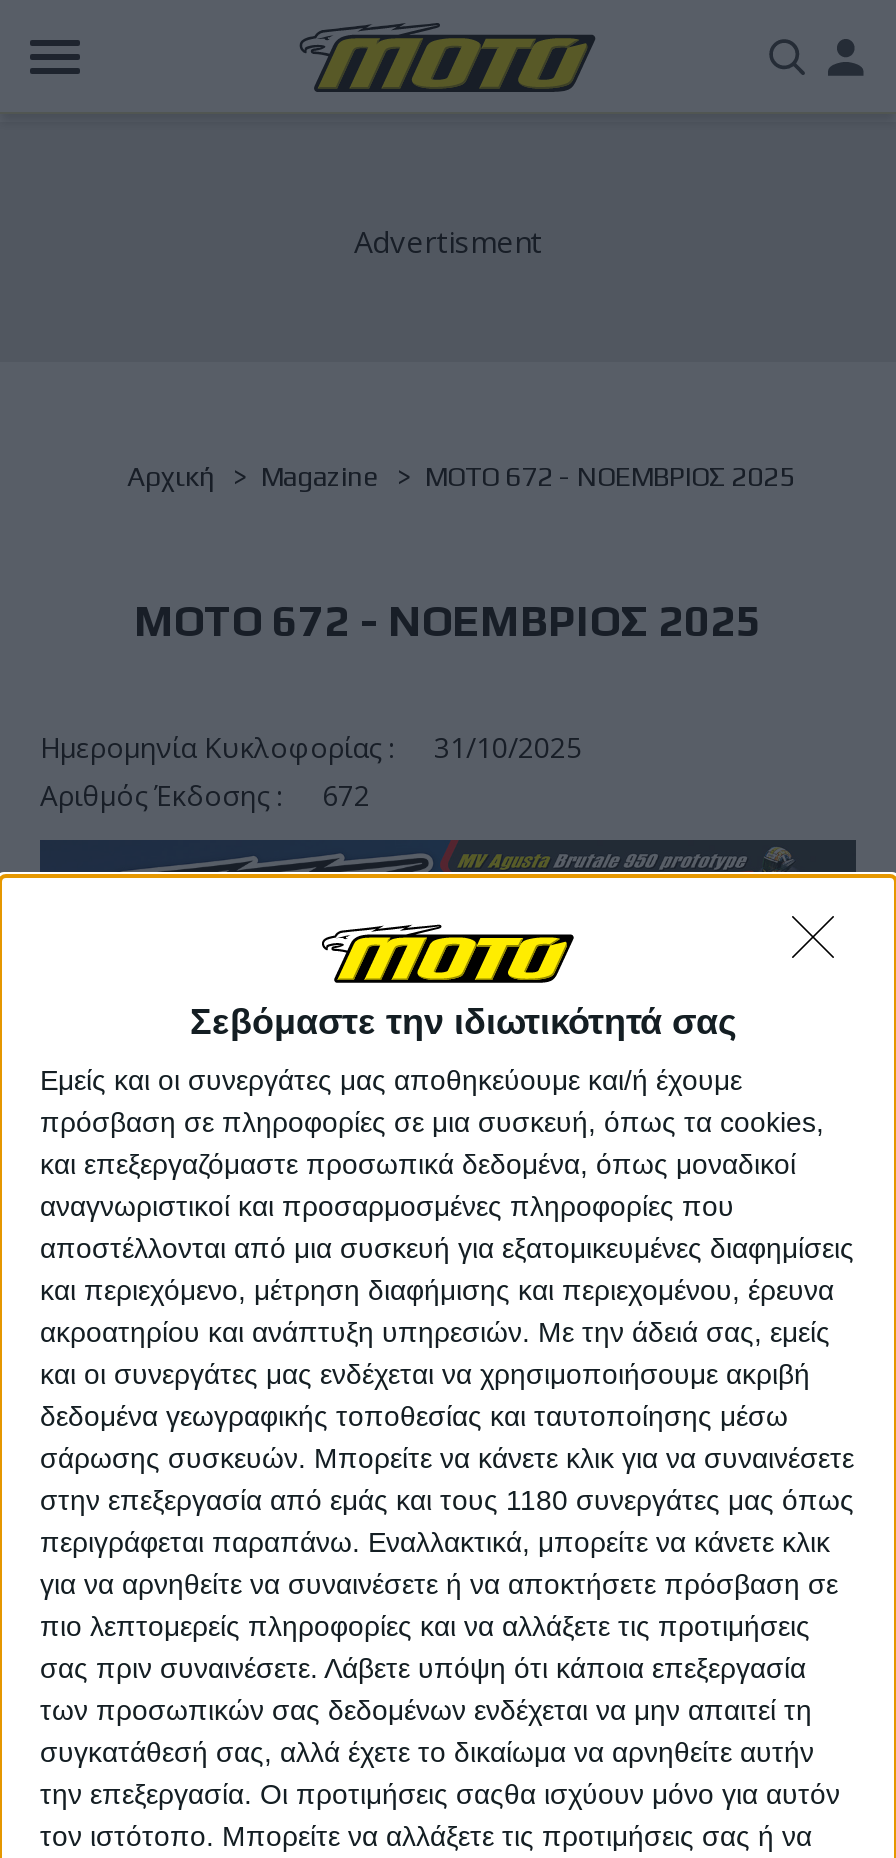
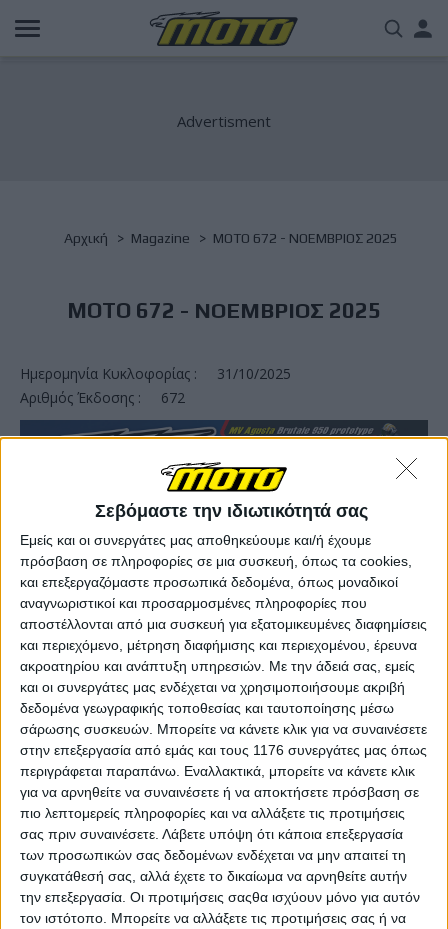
[40,1483,854,1515] στην επεξεργασία από εμάς και τους 1180 συνεργάτες μας όπως -> [20,742,427,758] στην επεξεργασία από εμάς και τους 1176 συνεργάτες μας όπως

